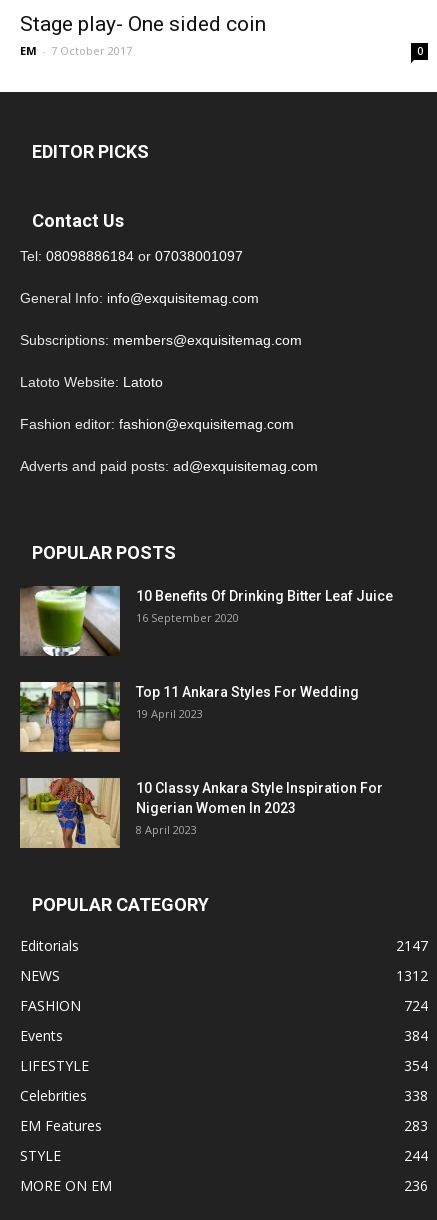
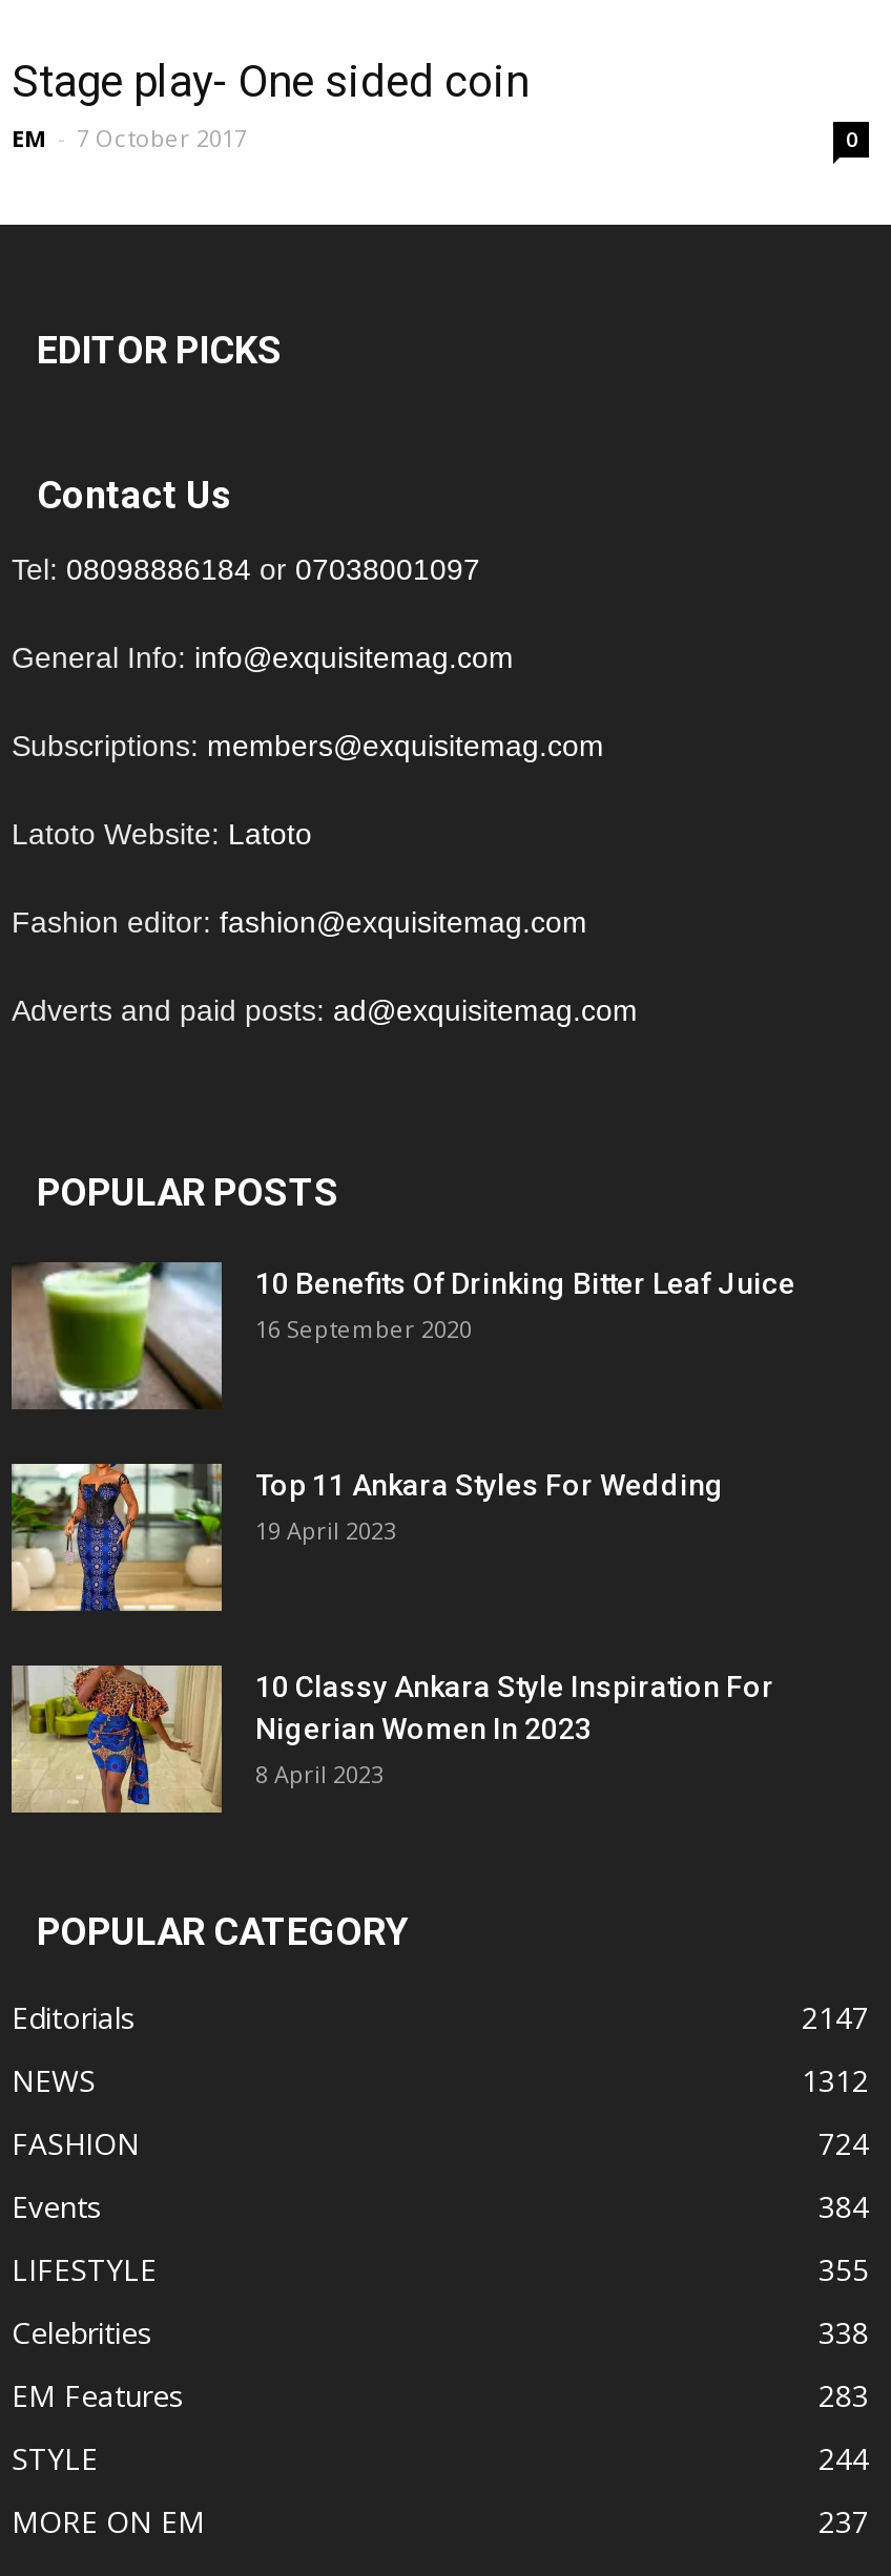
[404,1056,428,1075] 354 -> [819,2249,869,2289] 355
[404,1176,428,1195] 236 -> [819,2501,869,2541] 237

